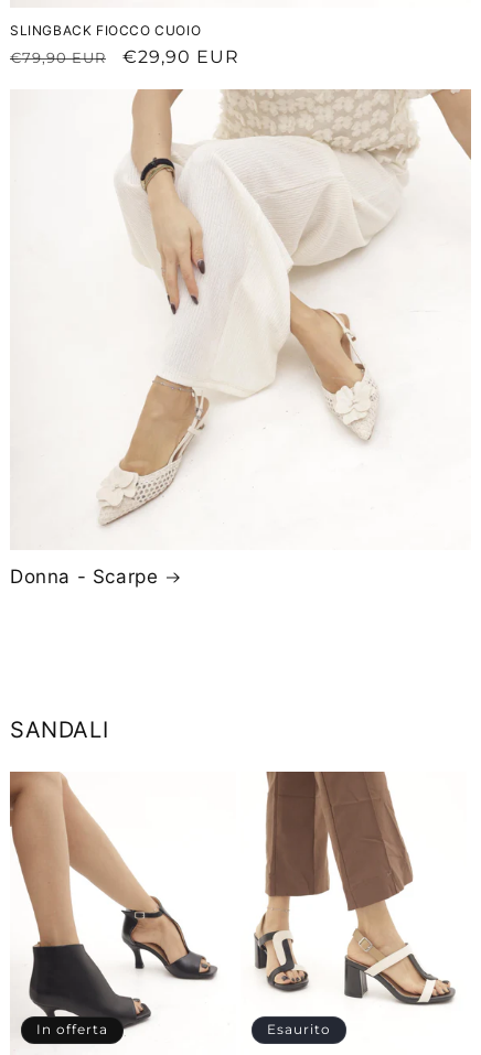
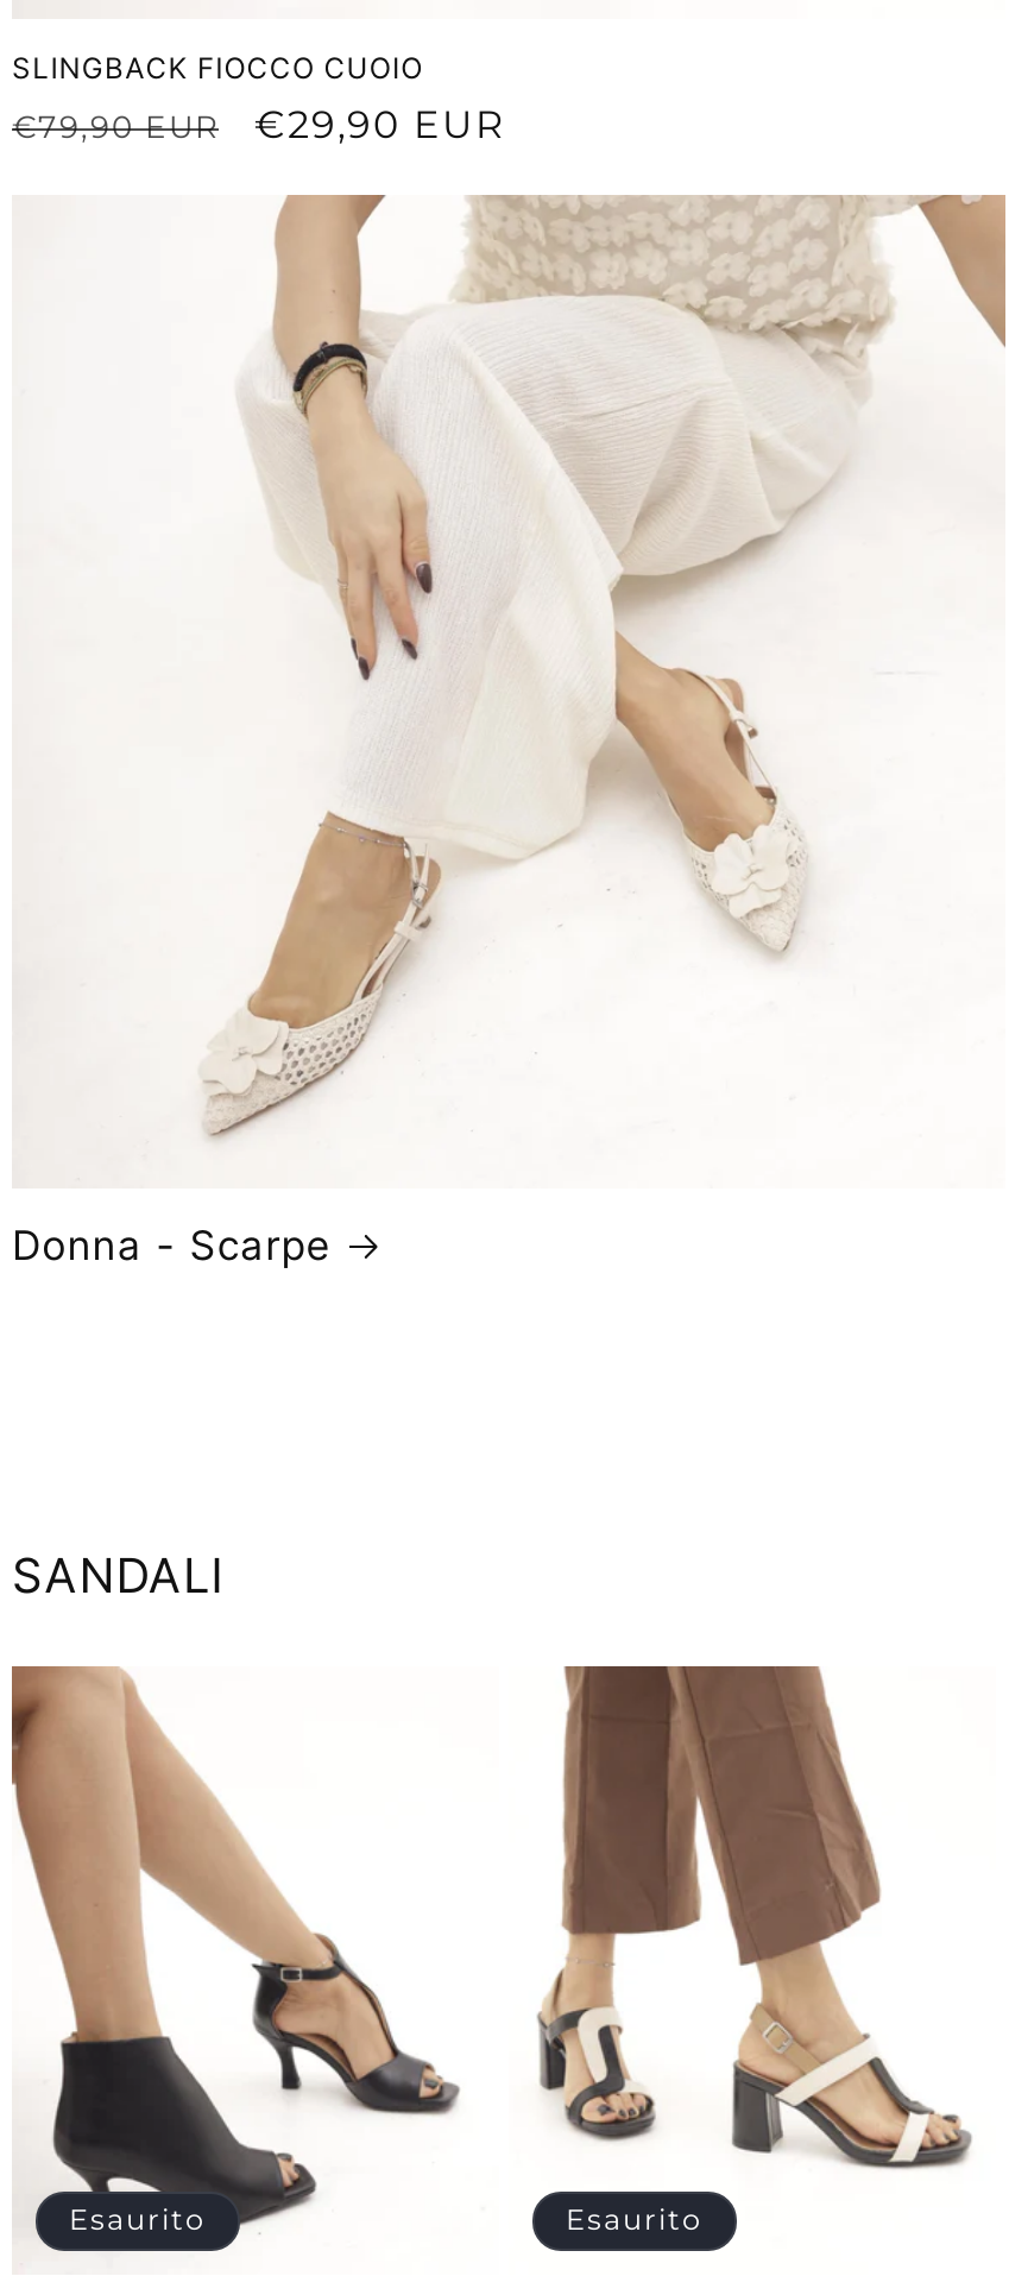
[36,1020,108,1037] In offerta -> [69,2201,207,2237] Esaurito

